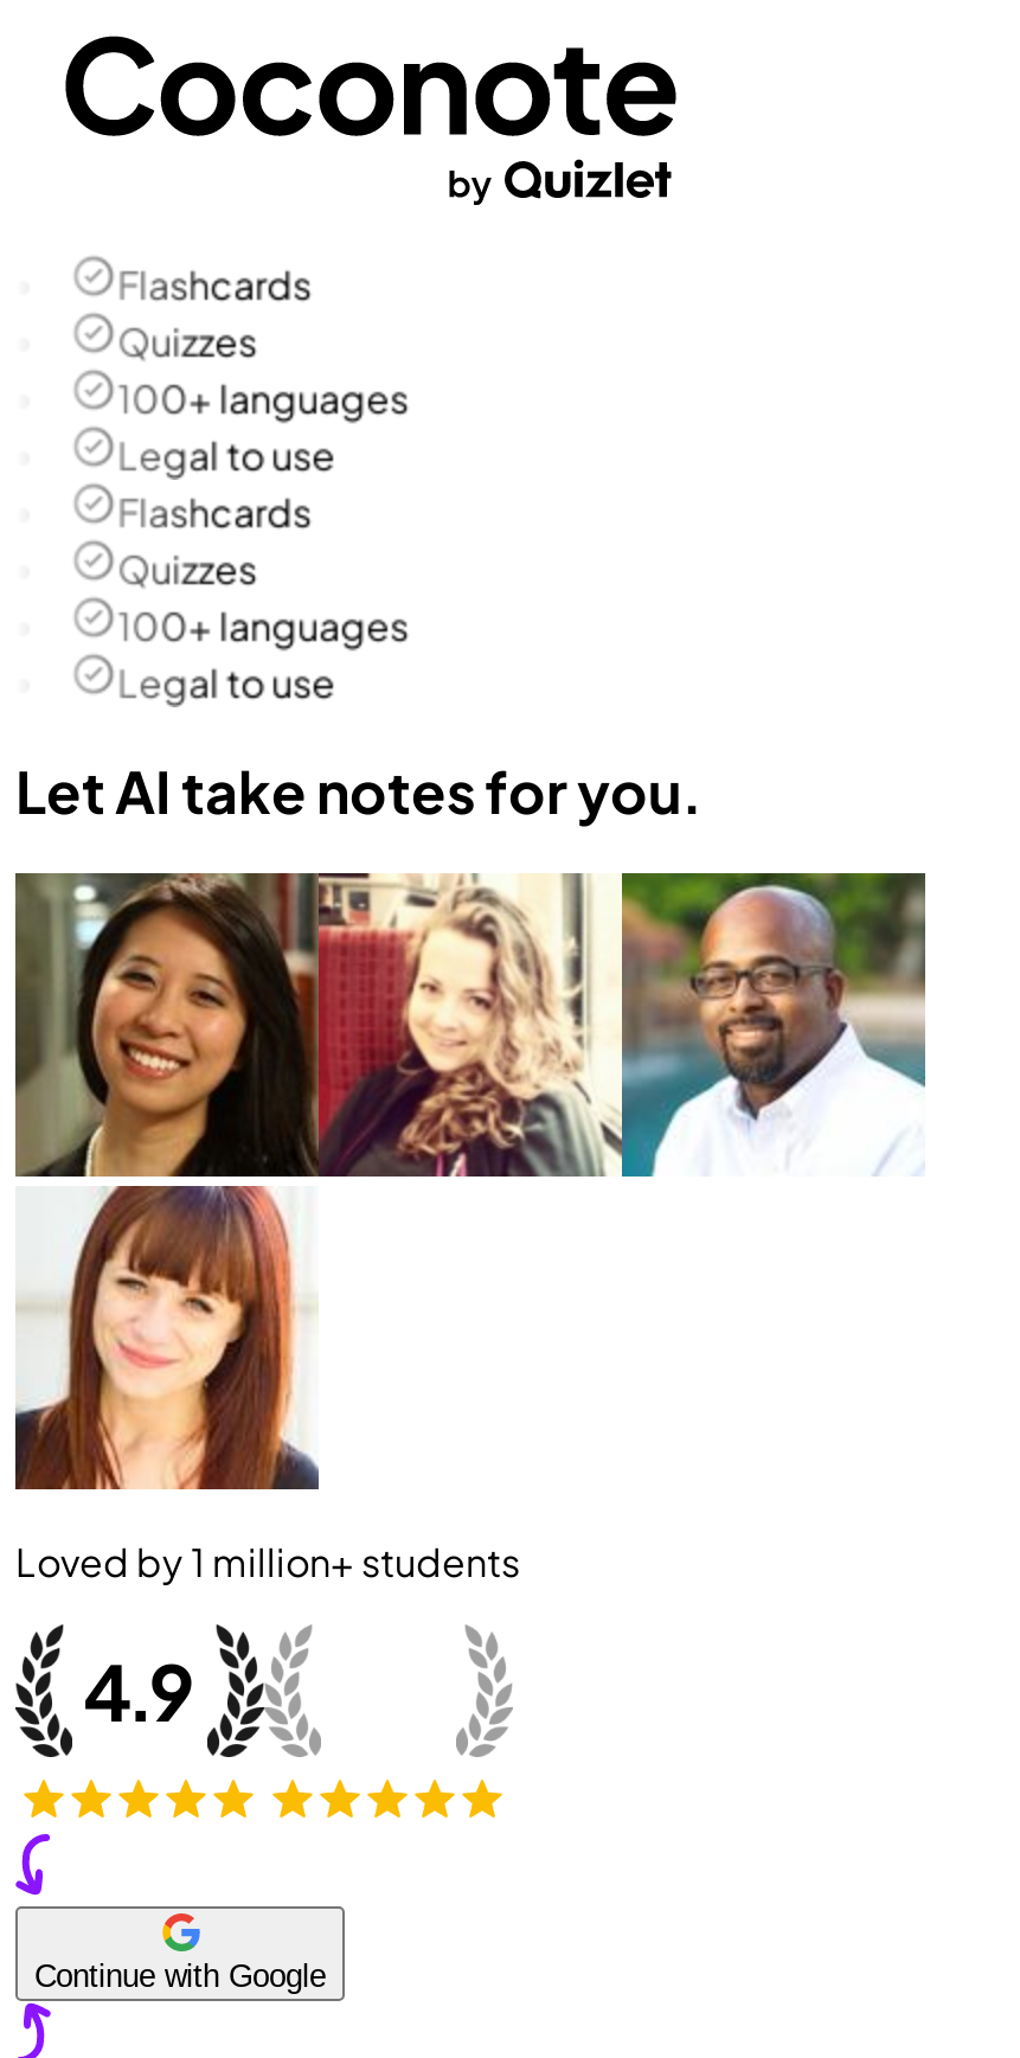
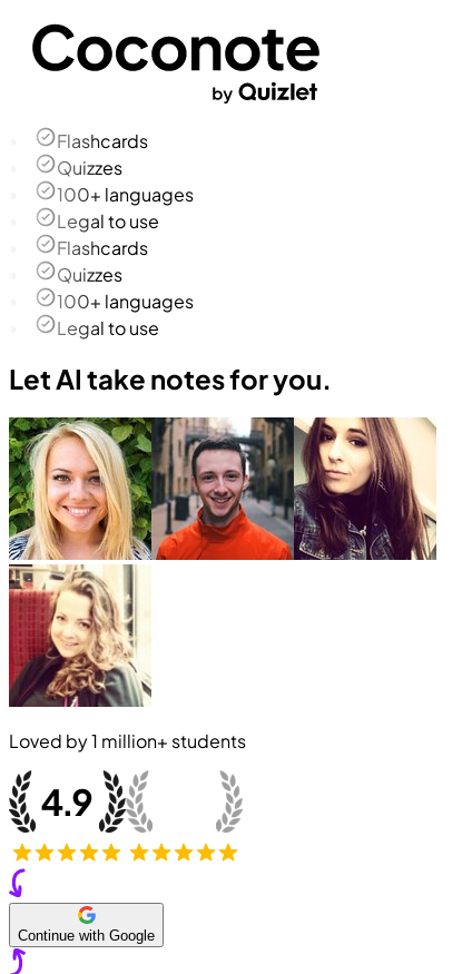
[13,871,928,1492] [image] -> [8,416,438,708] [image]

